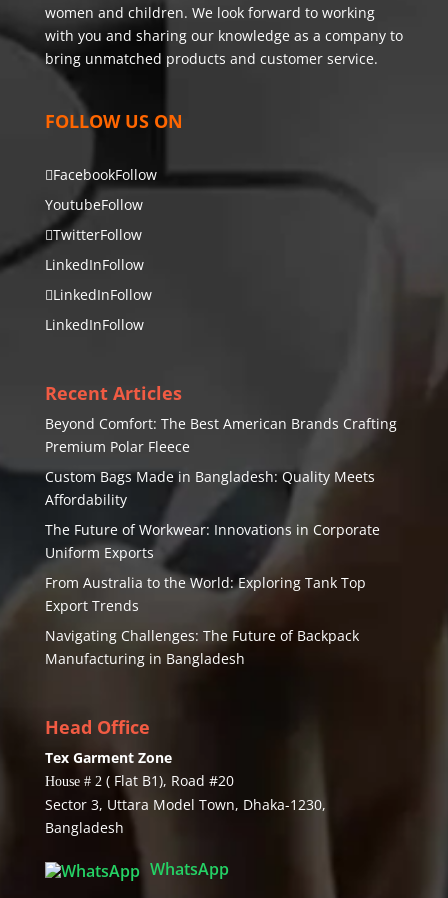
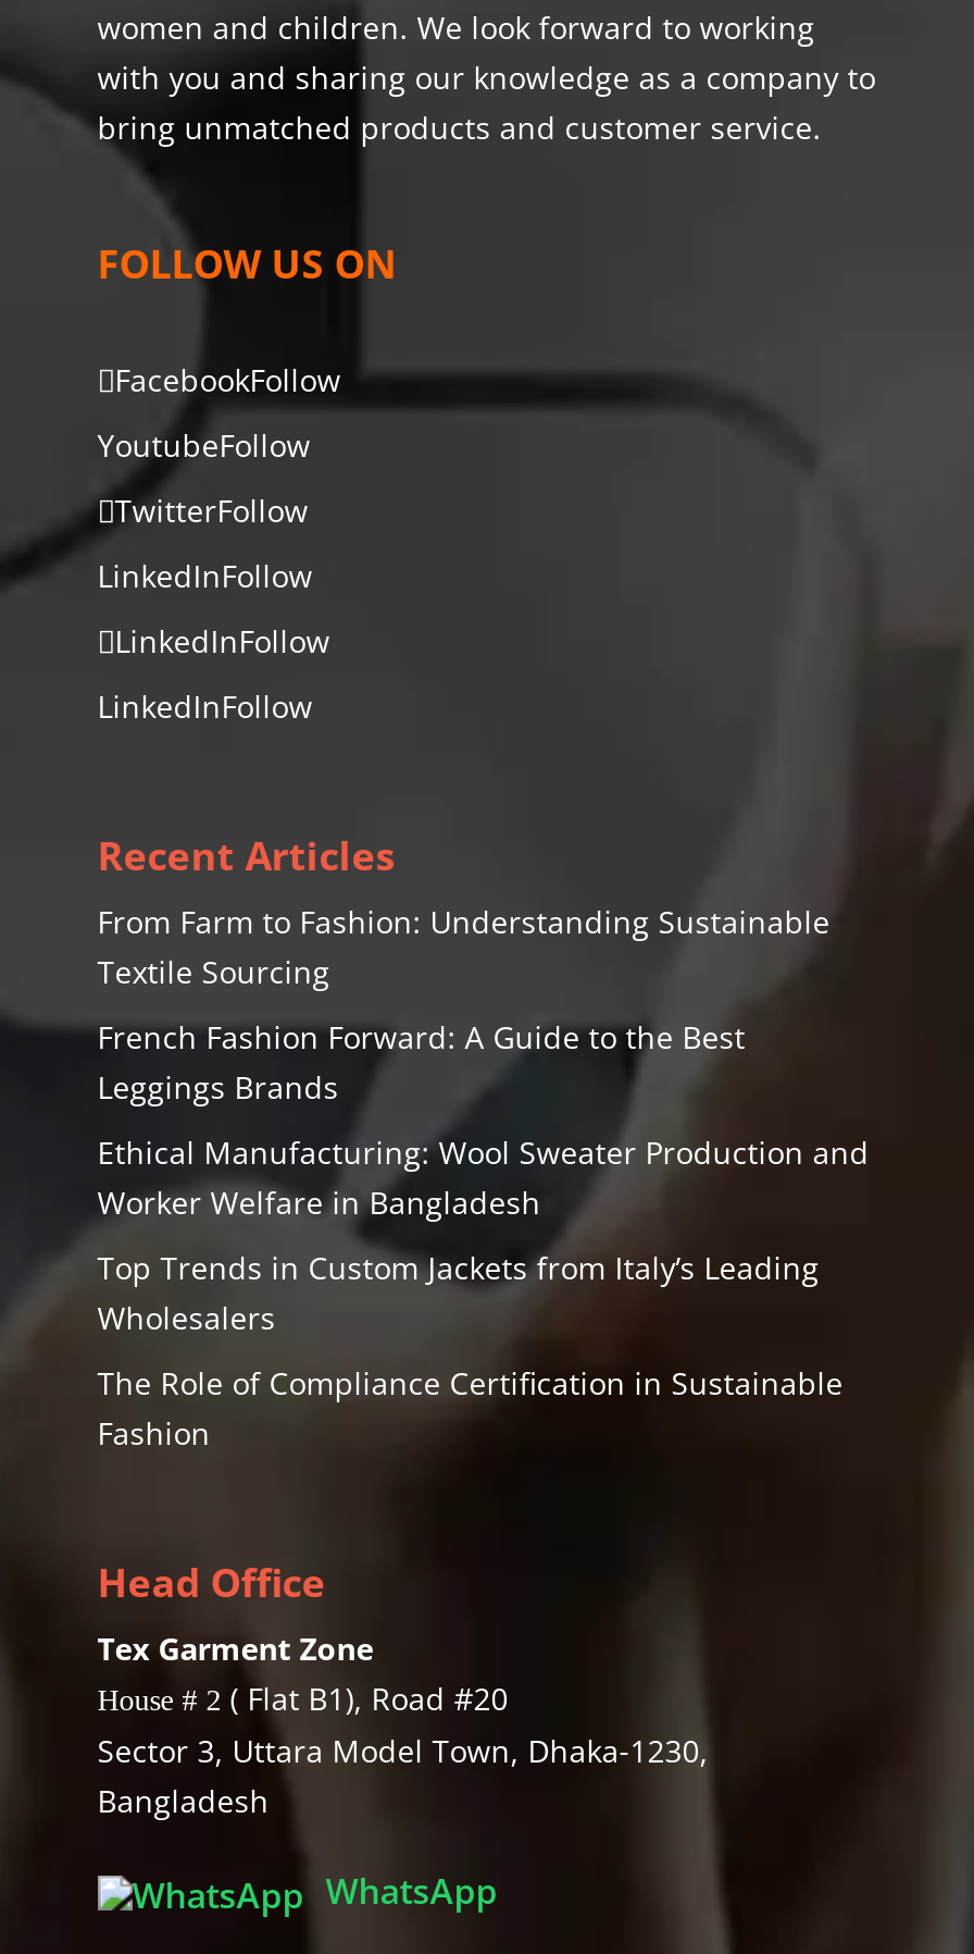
[45,414,397,456] Beyond Comfort: The Best American Brands Crafting | Premium Polar Fleece -> [97,900,830,992] From Farm to Fashion: Understanding Sustainable | Textile Sourcing
[45,467,375,509] Custom Bags Made in Bangladesh: Quality Meets | Affordability -> [97,1016,745,1107] French Fashion Forward: A Guide to the Best | Leggings Brands
[45,520,380,562] The Future of Workwear: Innovations in Corporate | Uniform Exports -> [97,1131,869,1222] Ethical Manufacturing: Wool Sweater Production and | Worker Welfare in Bangladesh
[45,573,366,615] From Australia to the World: Exploring Tank Top | Export Trends -> [97,1246,819,1338] Top Trends in Custom Jackets from Italy’s Leading | Wholesalers
[45,626,359,668] Navigating Challenges: The Future of Backpack | Manufacturing in Bangladesh -> [97,1362,843,1453] The Role of Compliance Certification in Sustainable | Fashion

